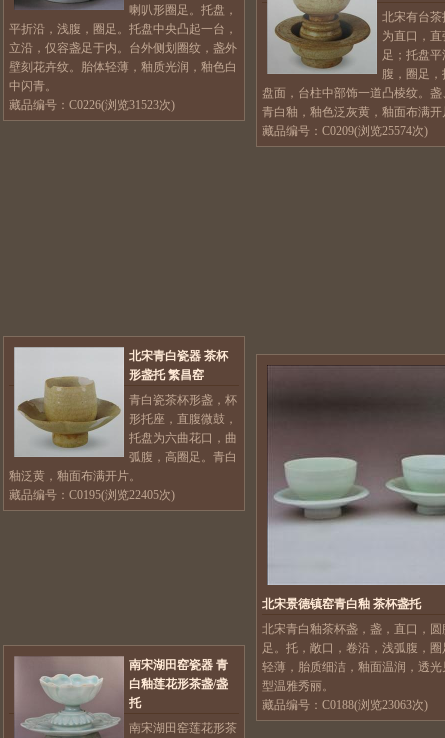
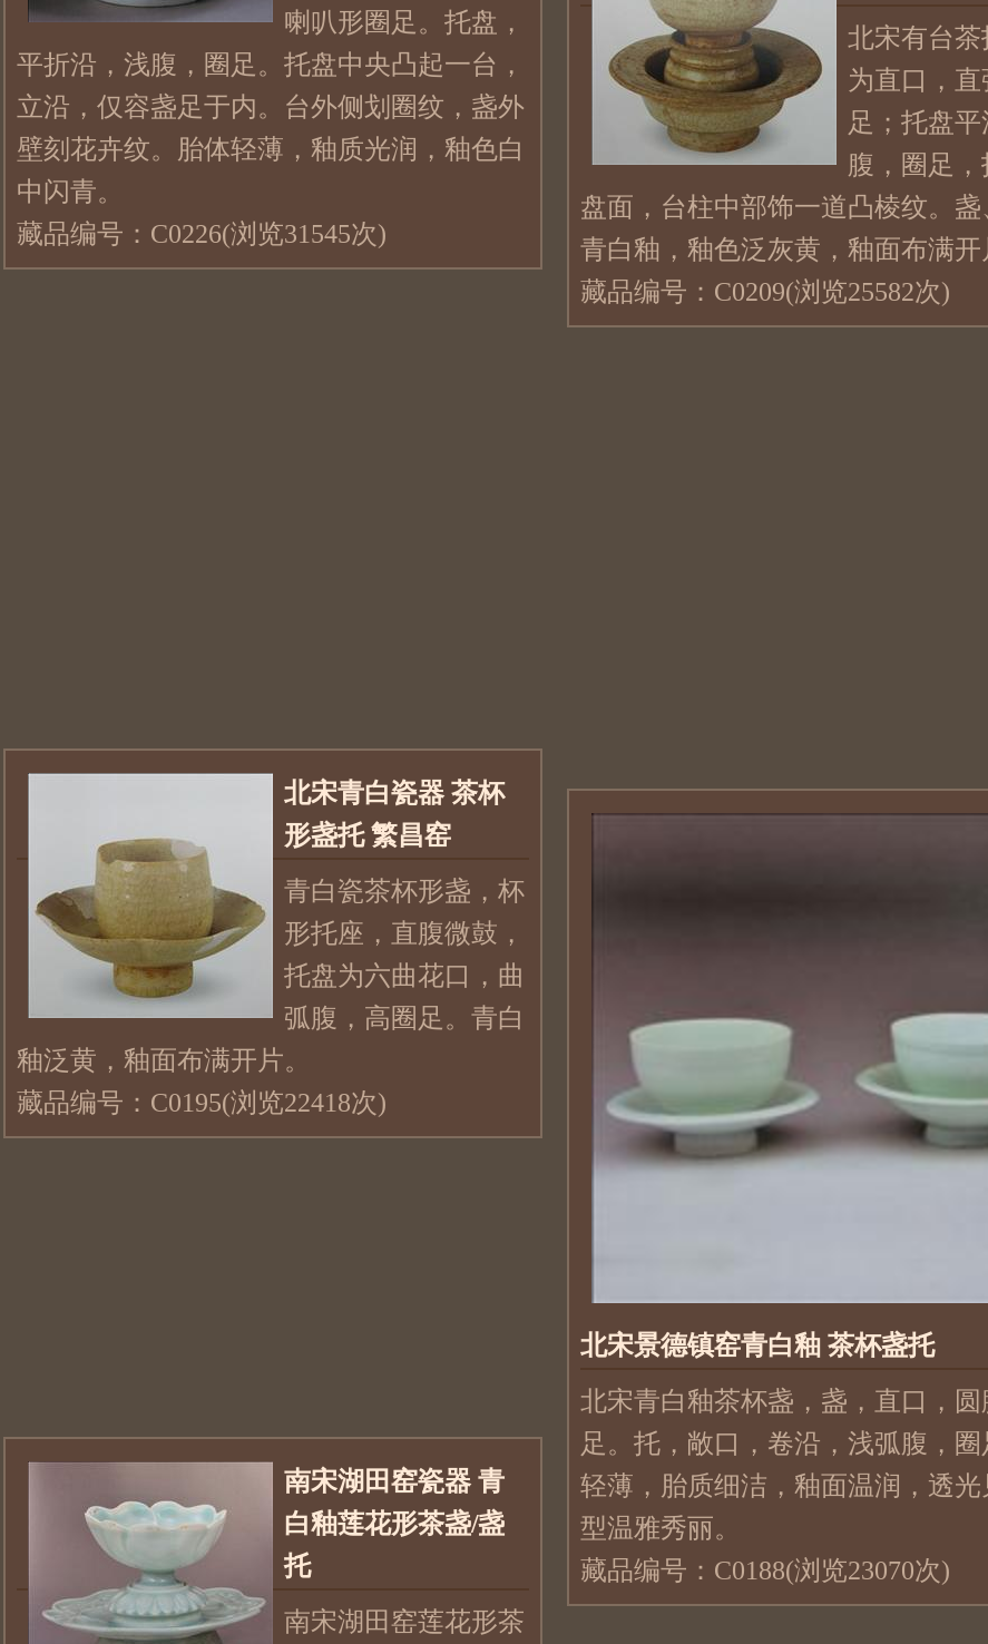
[9,98,175,112] 藏品编号：C0226(浏览31523次) -> [17,218,387,249] 藏品编号：C0226(浏览31545次)
[262,124,428,138] 藏品编号：C0209(浏览25574次) -> [580,276,950,307] 藏品编号：C0209(浏览25582次)
[9,488,175,502] 藏品编号：C0195(浏览22405次) -> [17,1087,387,1118] 藏品编号：C0195(浏览22418次)
[262,698,428,712] 藏品编号：C0188(浏览23063次) -> [580,1555,950,1586] 藏品编号：C0188(浏览23070次)

